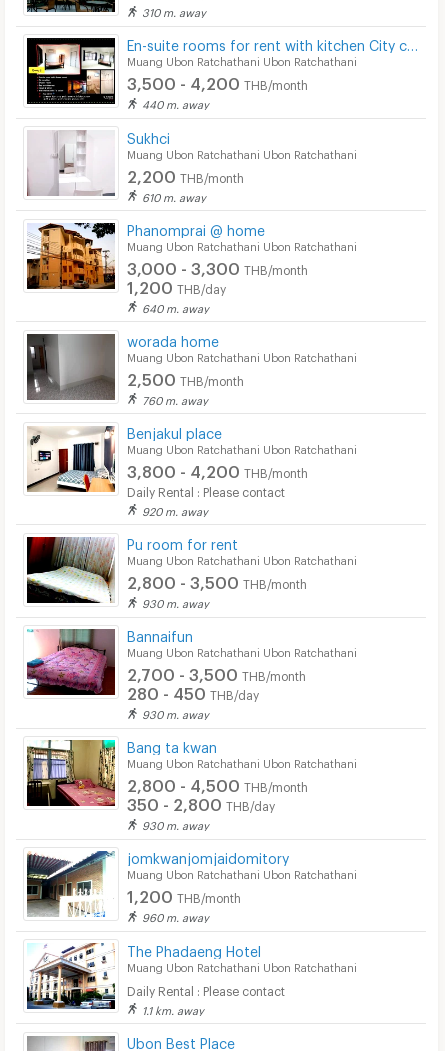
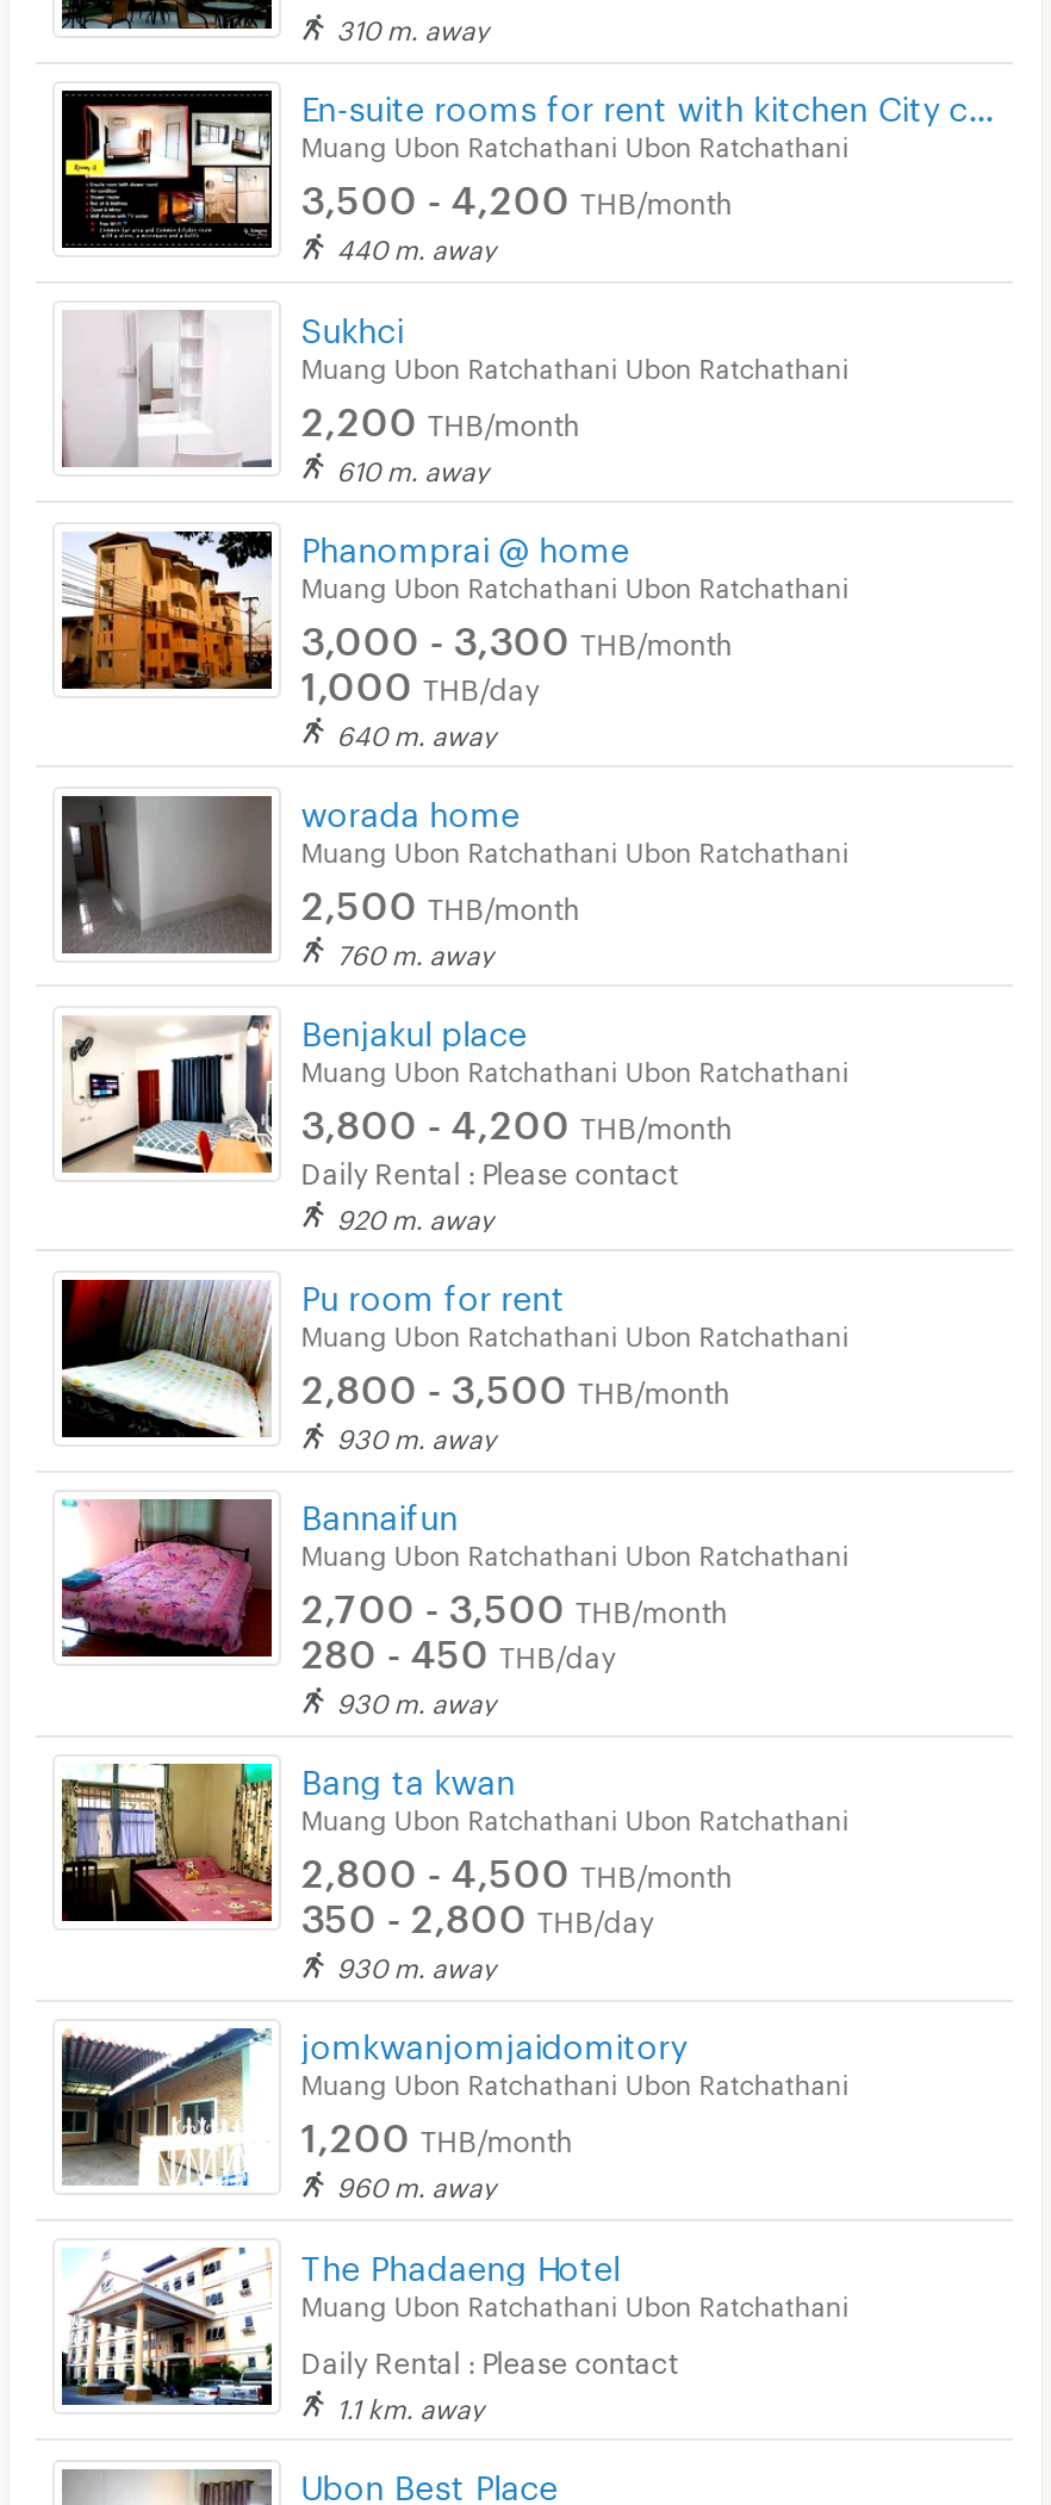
[127,278,226,292] 1,200 THB/day -> [301,662,539,695] 1,000 THB/day

